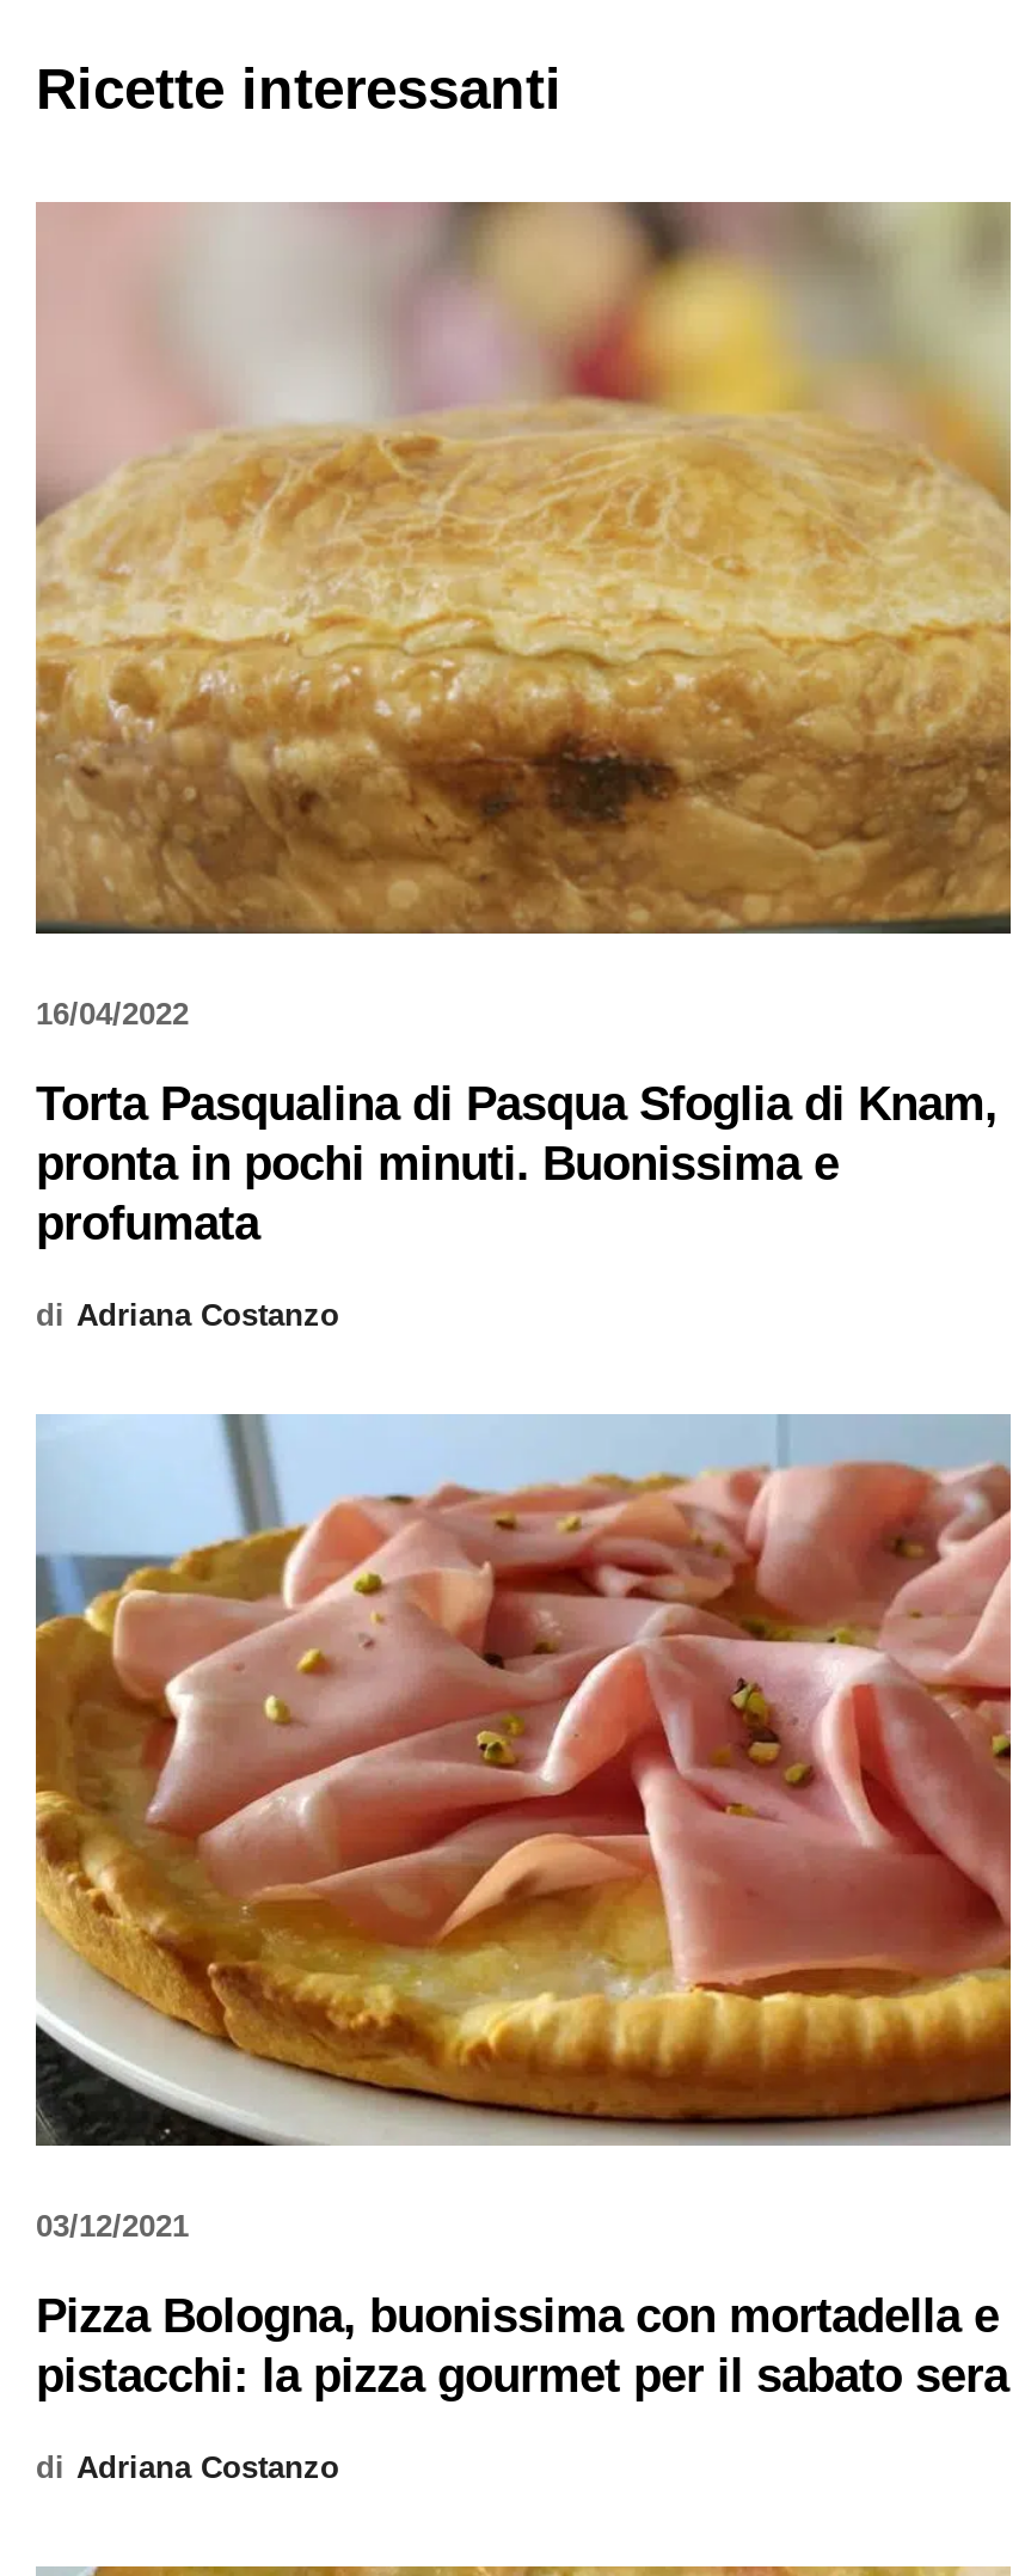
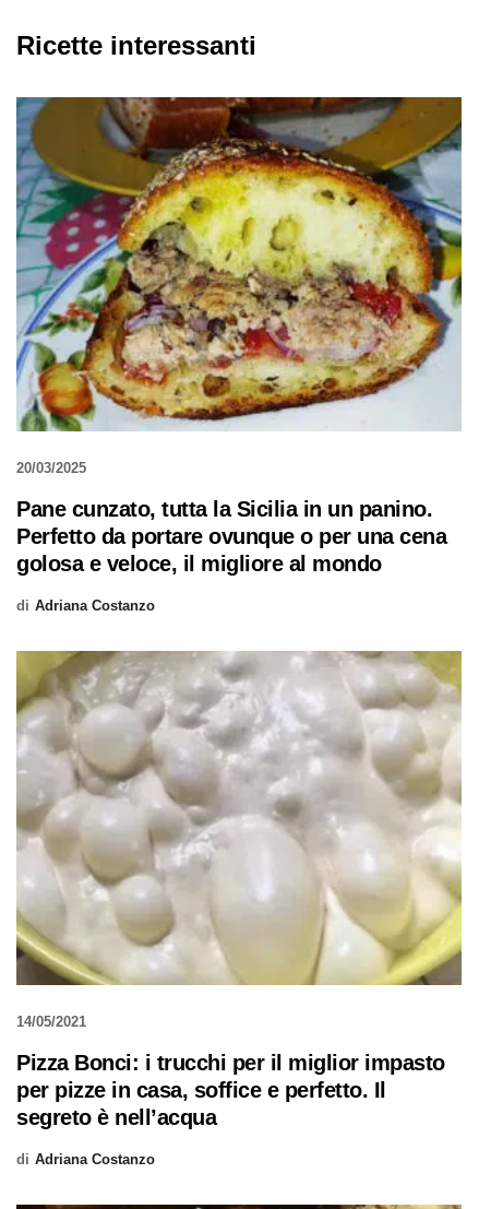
[33,200,1013,1032] [image] | 16/04/2022 -> [15,96,463,476] [image] | 20/03/2025
[36,1077,998,1249] Torta Pasqualina di Pasqua Sfoglia di Knam, | pronta in pochi minuti. Buonissima e | profumata -> [16,497,446,576] Pane cunzato, tutta la Sicilia in un panino. | Perfetto da portare ovunque o per una cena | golosa e veloce, il migliore al mondo
[36,1414,1013,2244] [image] | 03/12/2021 -> [15,650,463,1030] [image] | 14/05/2021
[36,2289,1008,2401] Pizza Bologna, buonissima con mortadella e | pistacchi: la pizza gourmet per il sabato sera -> [16,1051,445,1129] Pizza Bonci: i trucchi per il miglior impasto | per pizze in casa, soffice e perfetto. Il | segreto è nell’acqua

